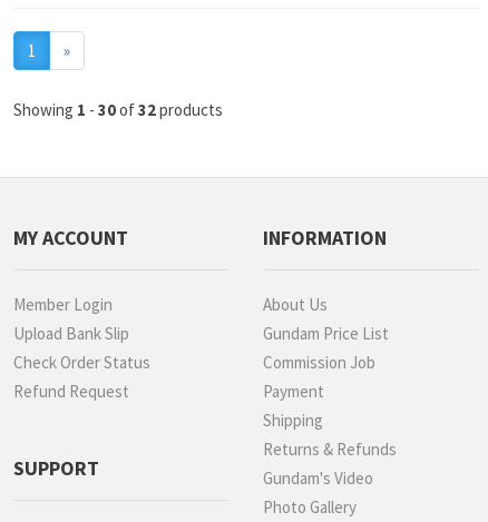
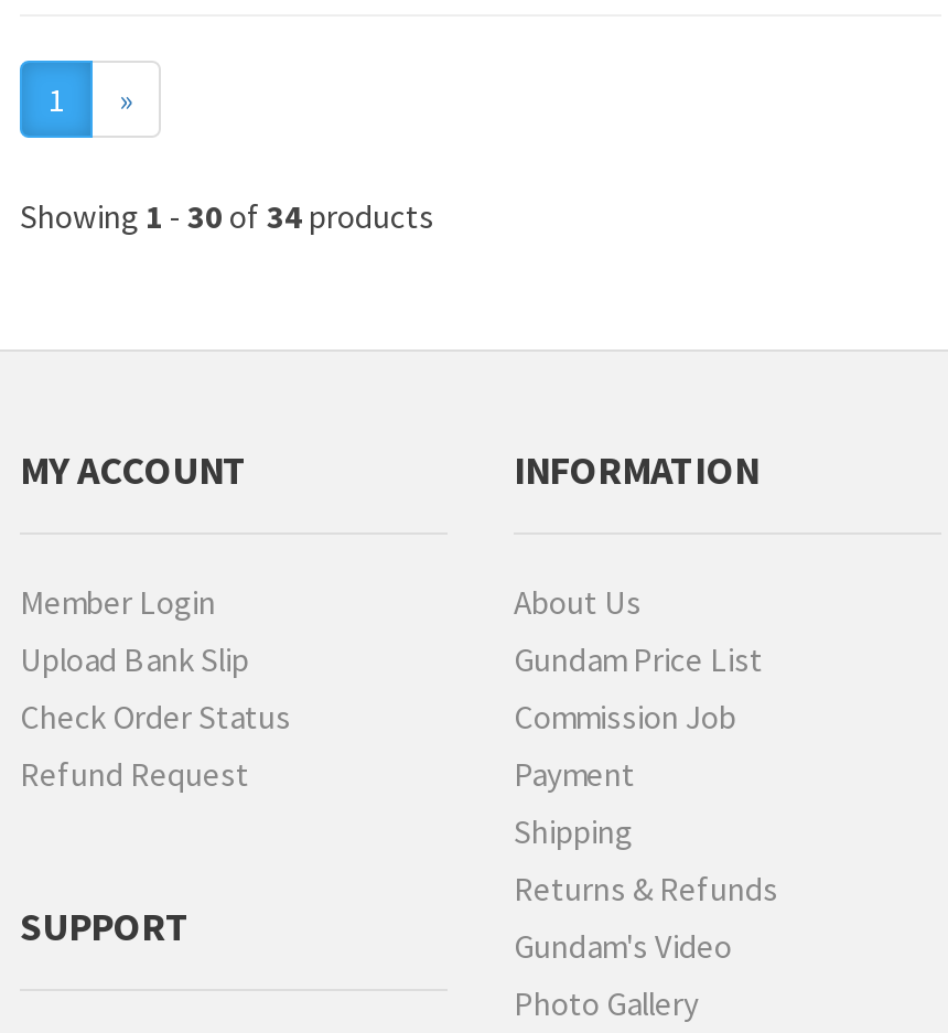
[13,99,223,120] Showing 1 - 30 of 32 products -> [20,195,434,237] Showing 1 - 30 of 34 products

